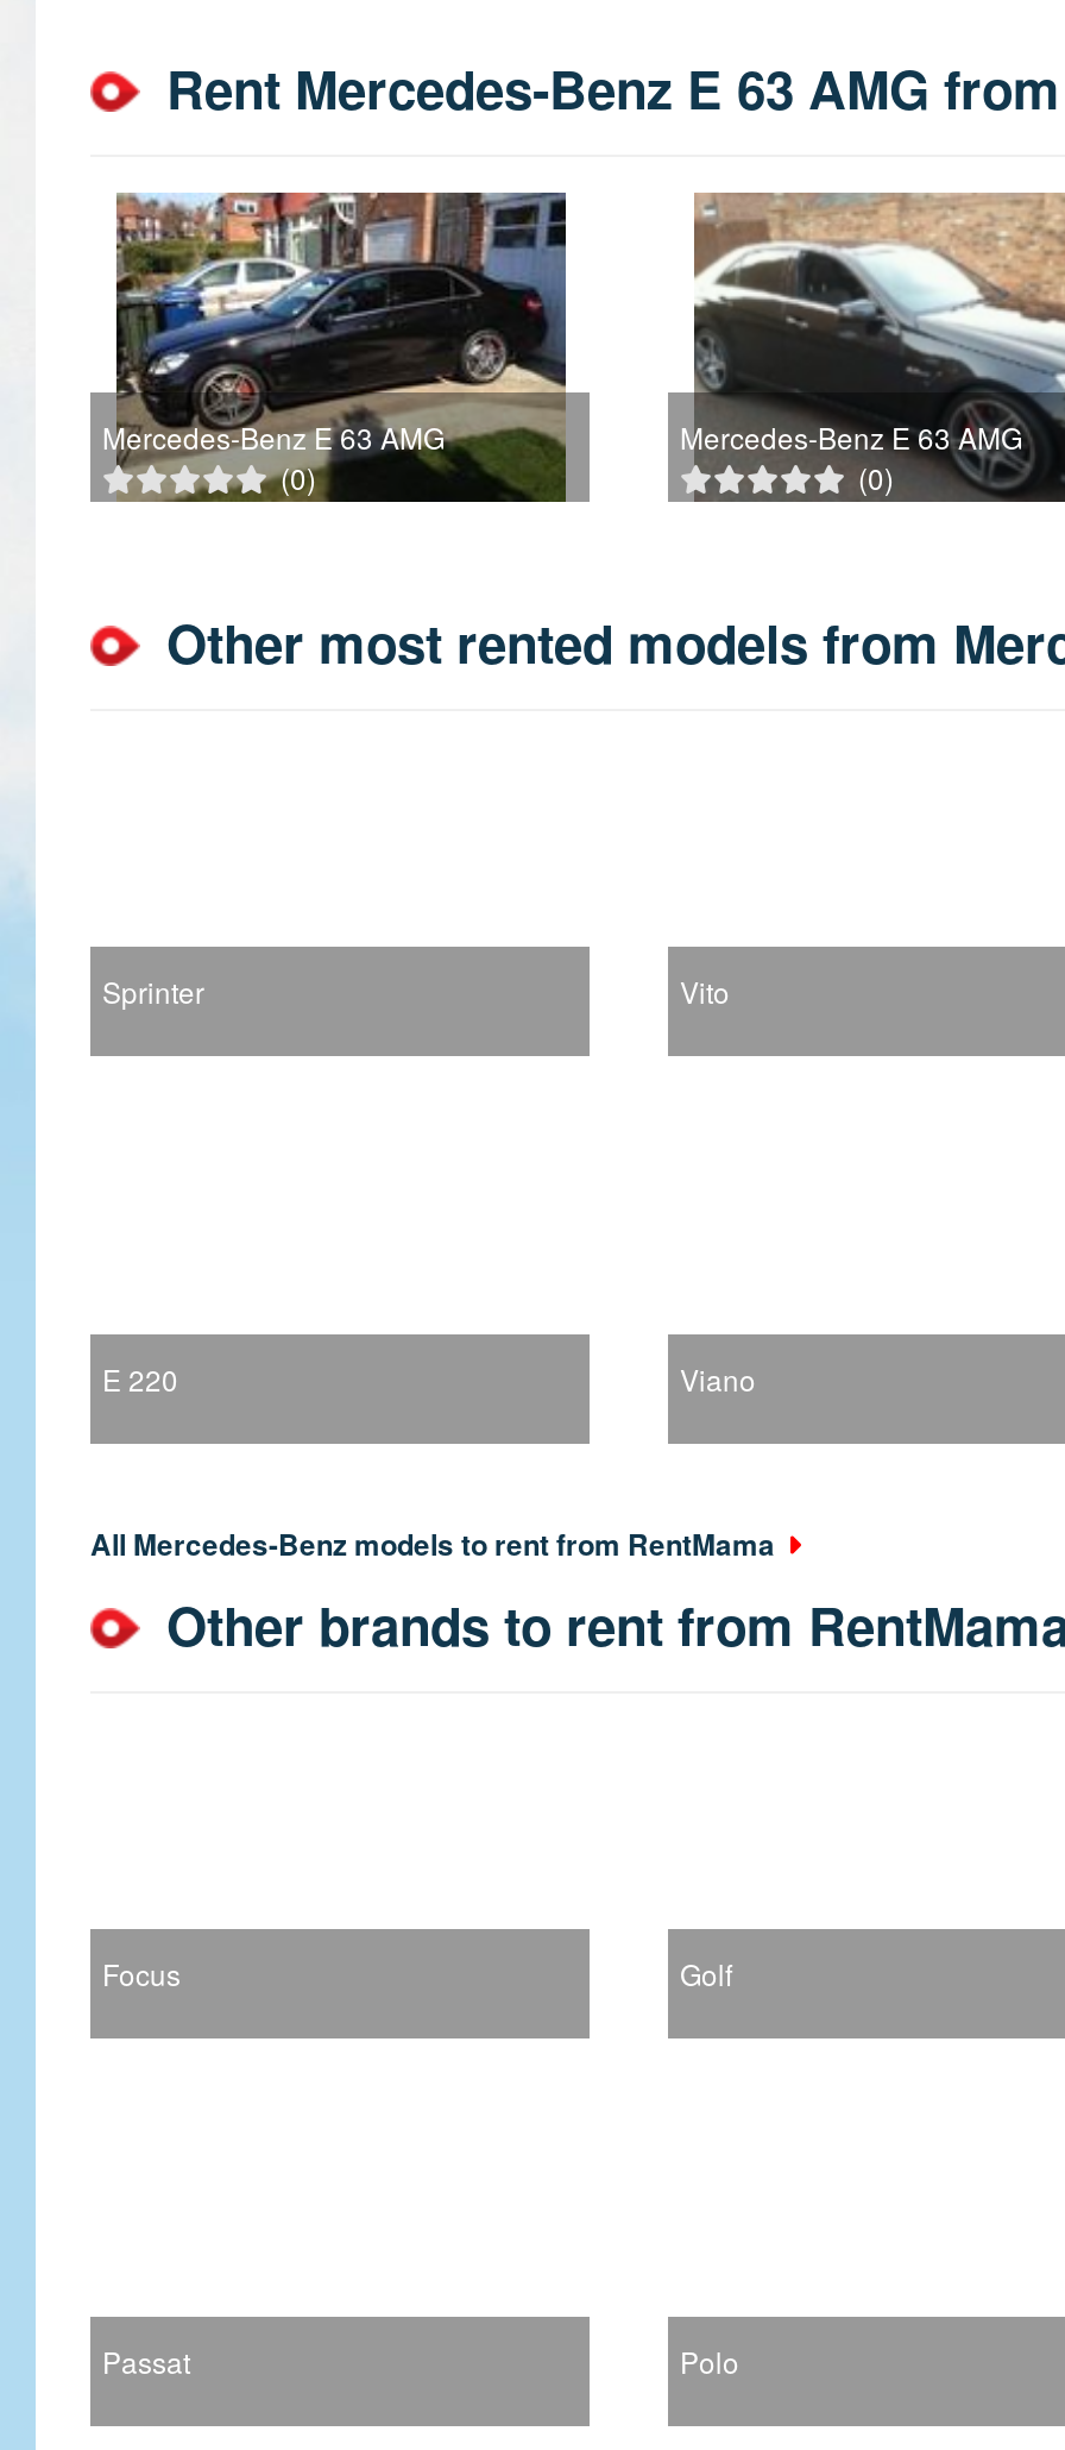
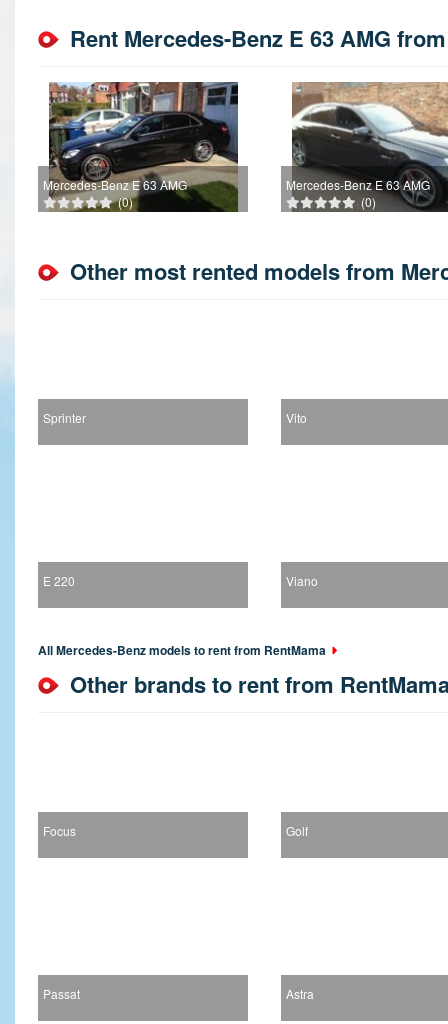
[680,2341,739,2381] Polo -> [286,985,314,1002] Astra

